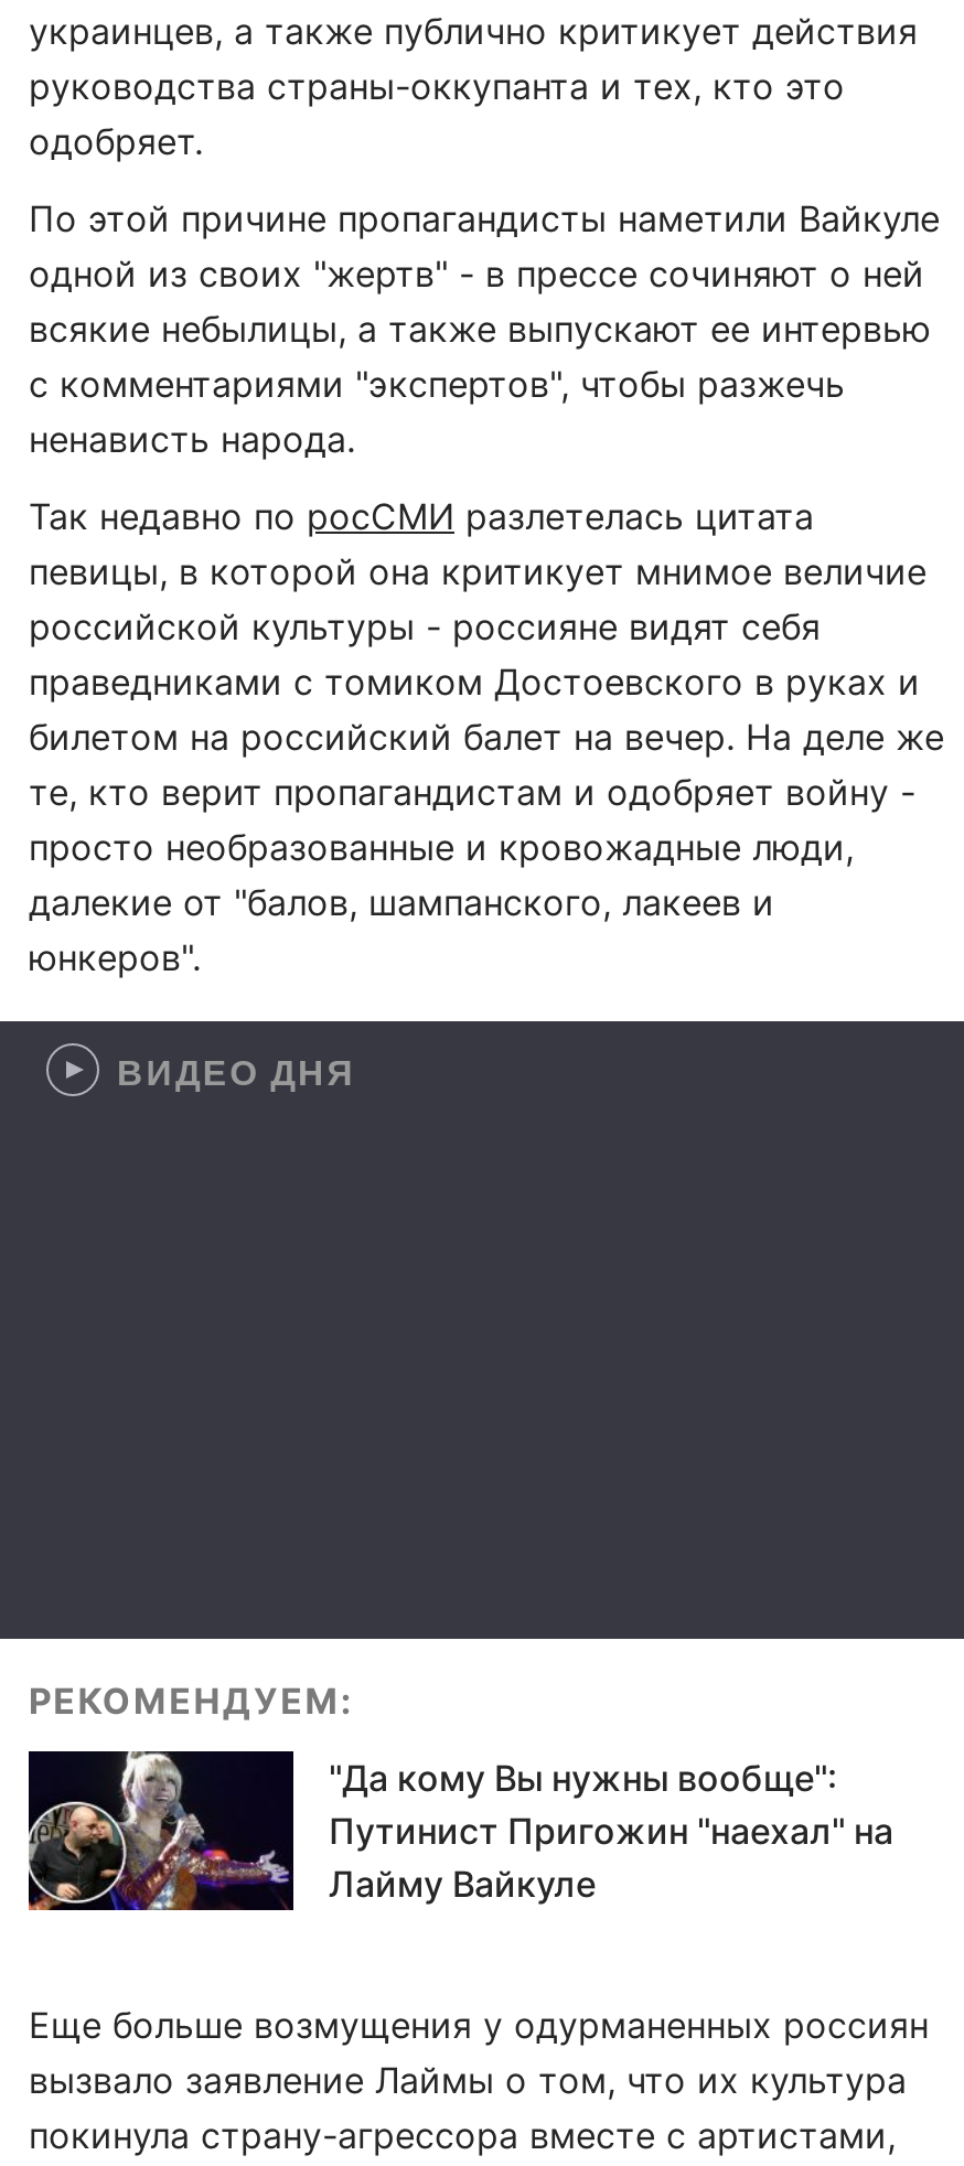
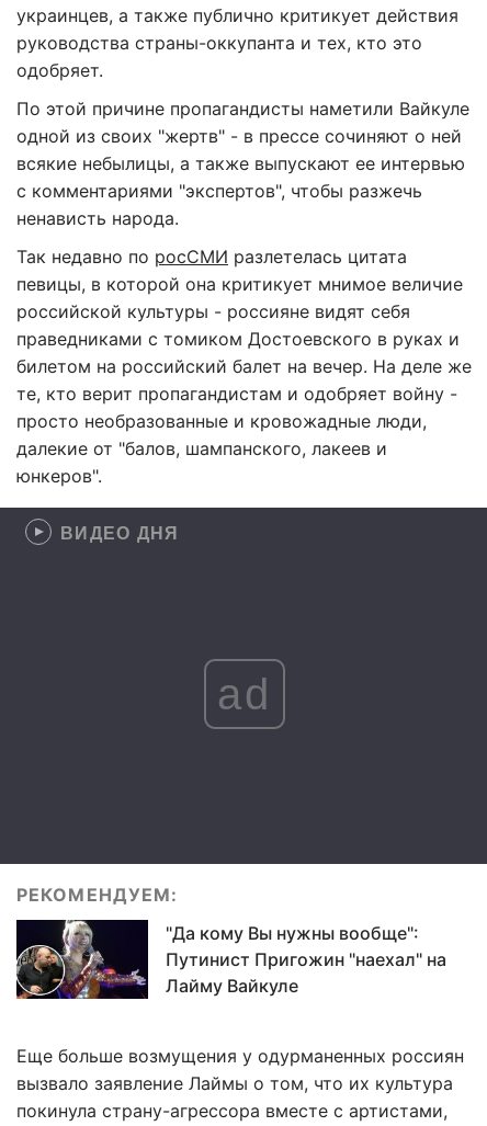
none -> [217,669,272,718] ad

